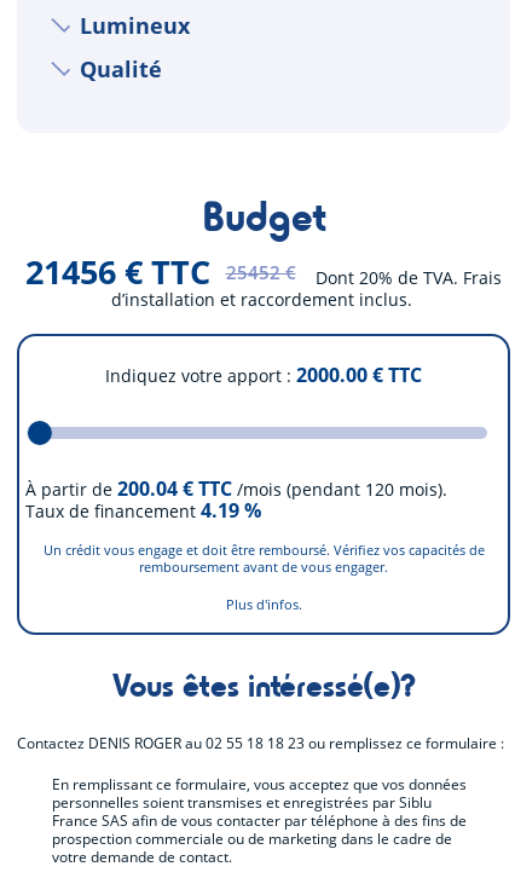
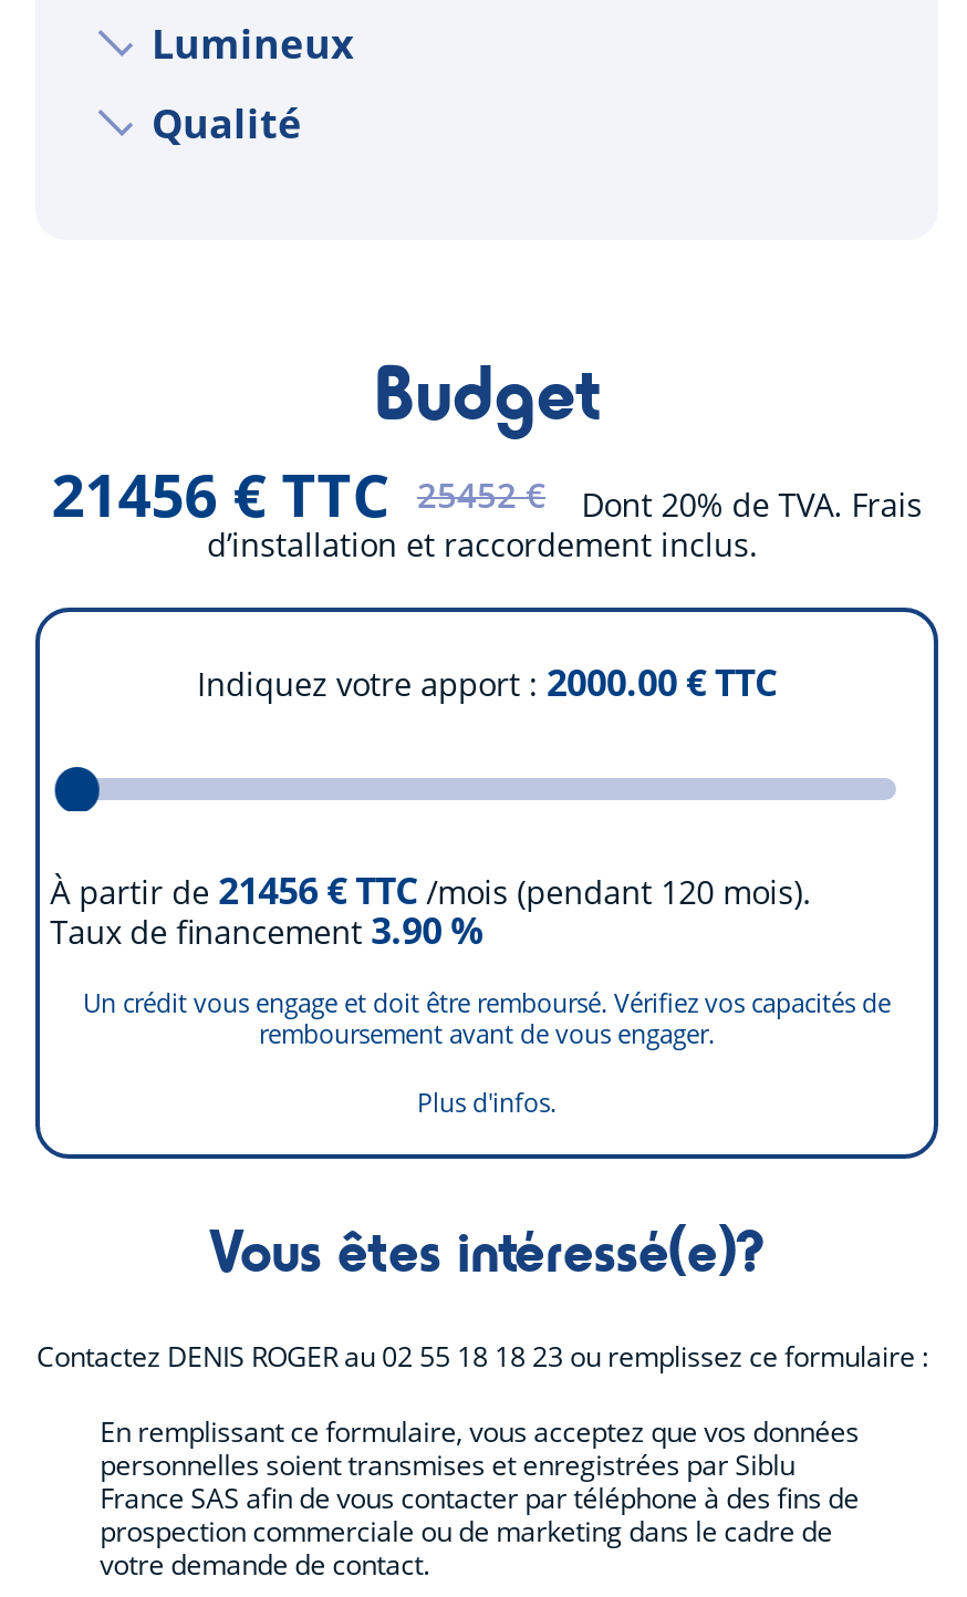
[25,474,447,502] À partir de 200.04 € TTC /mois (pendant 120 mois). -> [50,864,811,915] À partir de 21456 € TTC /mois (pendant 120 mois).
[25,496,261,524] Taux de financement 4.19 % -> [50,904,482,955] Taux de financement 3.90 %

